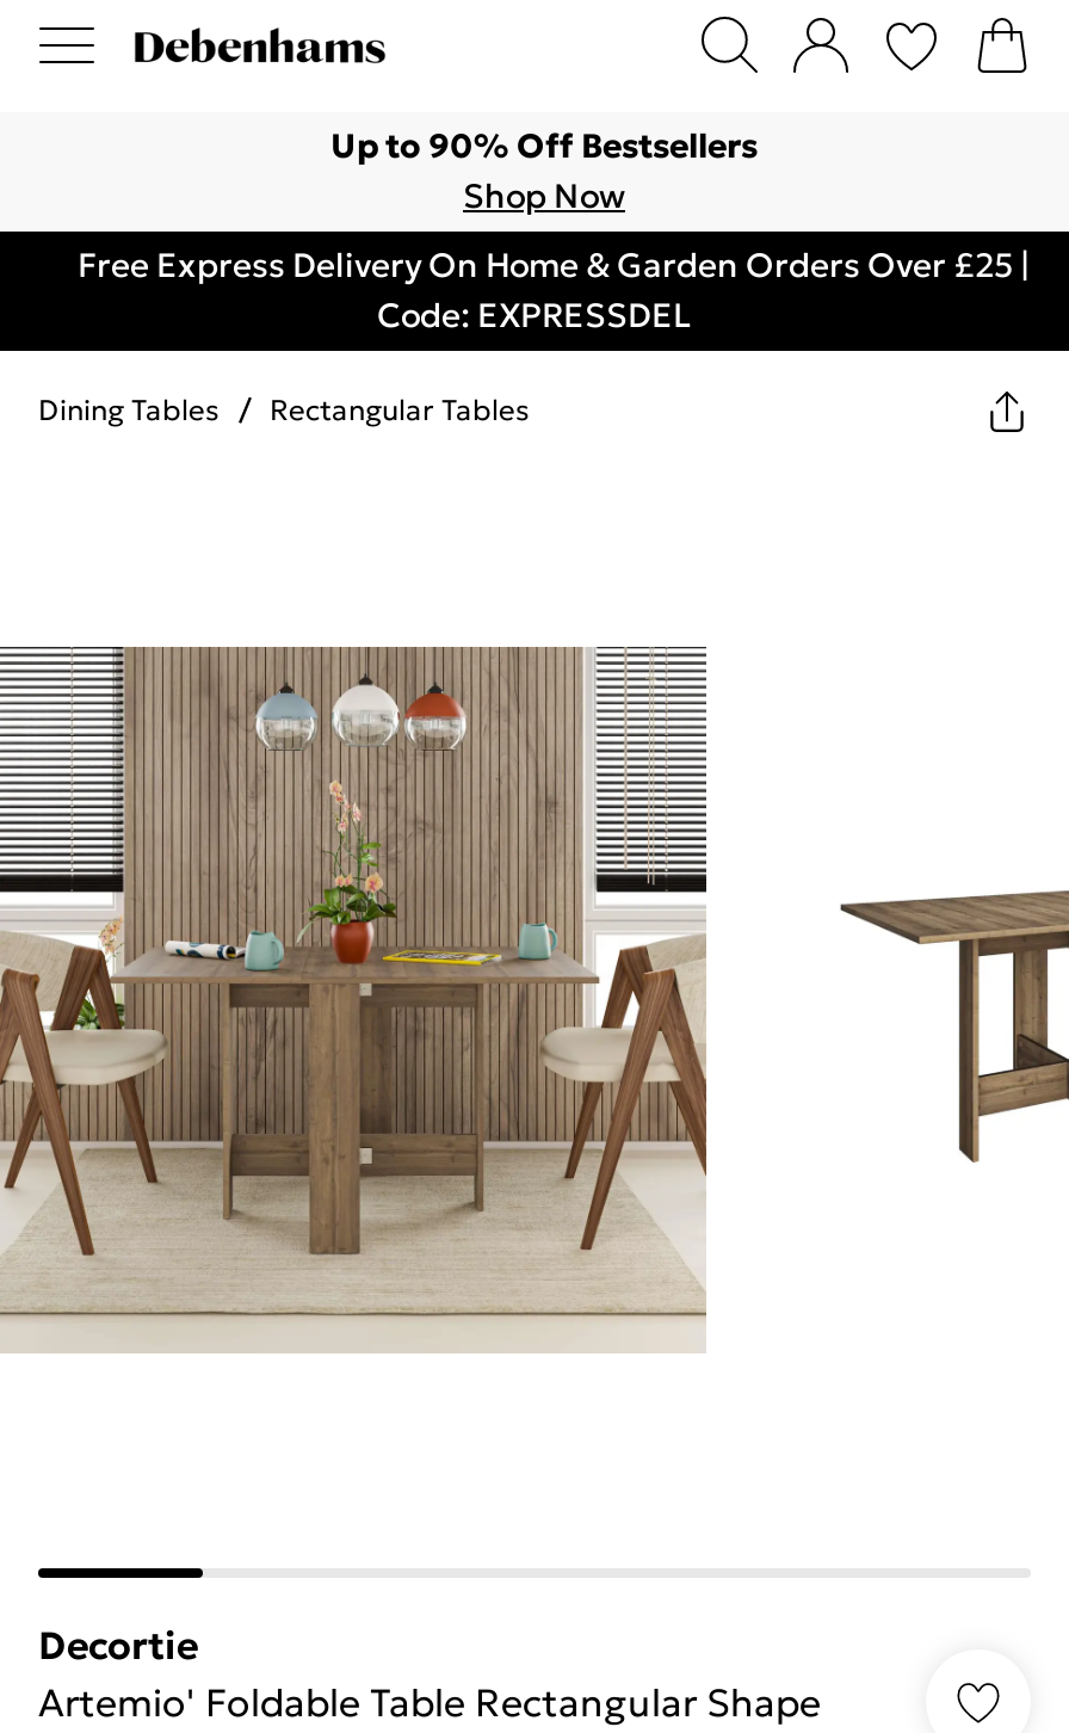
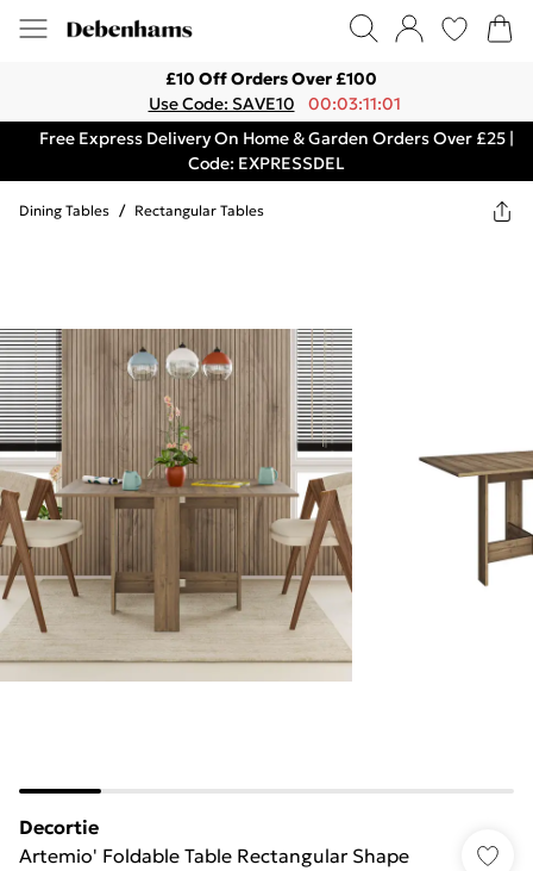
[330,124,758,217] Up to 90% Off Bestsellers | Shop Now -> [148,68,400,114] £10 Off Orders Over £100 | Use Code: SAVE10 | 00:03:11:01

